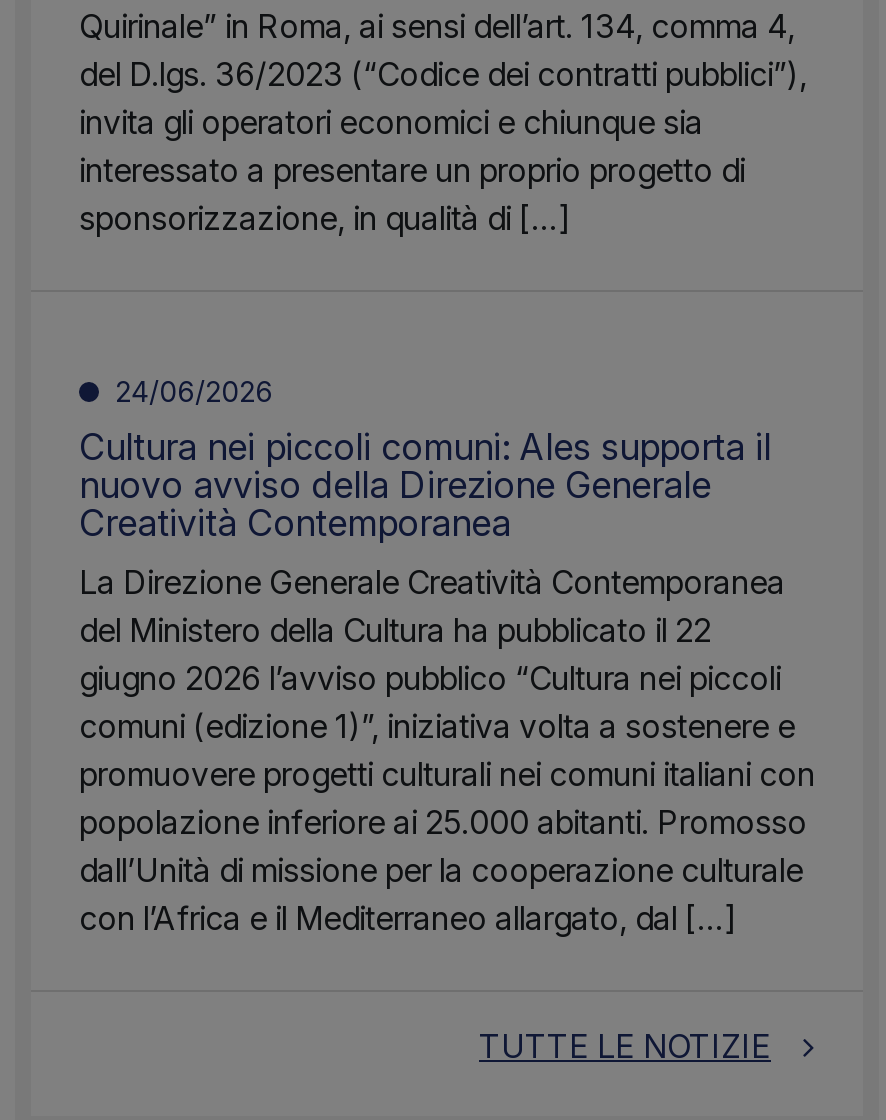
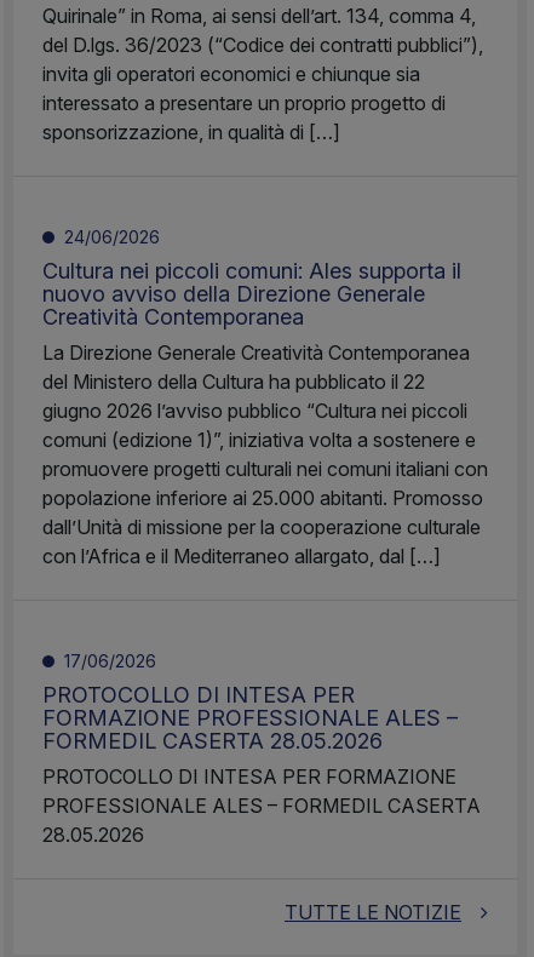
none -> [42,651,481,847] 17/06/2026 | PROTOCOLLO DI INTESA PER | FORMAZIONE PROFESSIONALE ALES – | FORMEDIL CASERTA 28.05.2026 | PROTOCOLLO DI INTESA PER FORMAZIONE | PROFESSIONALE ALES – FORMEDIL CASERTA | 28.05.2026

